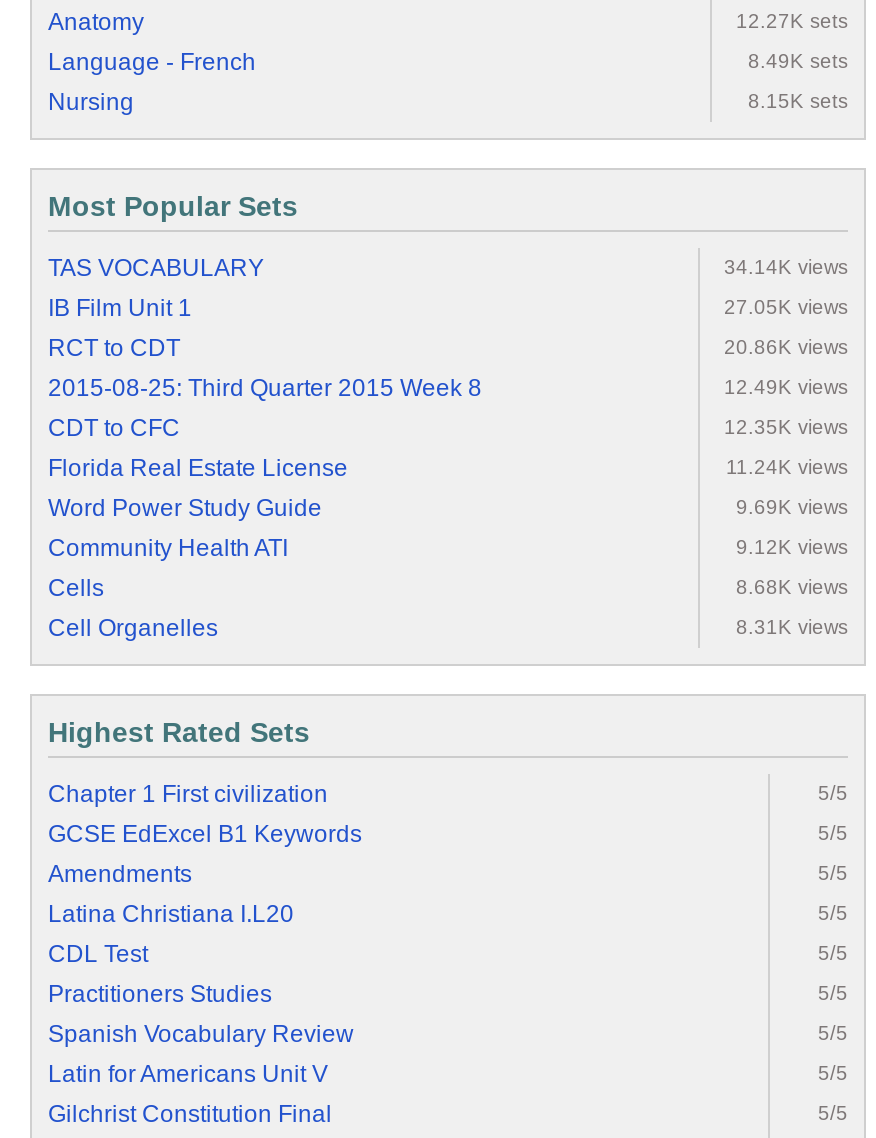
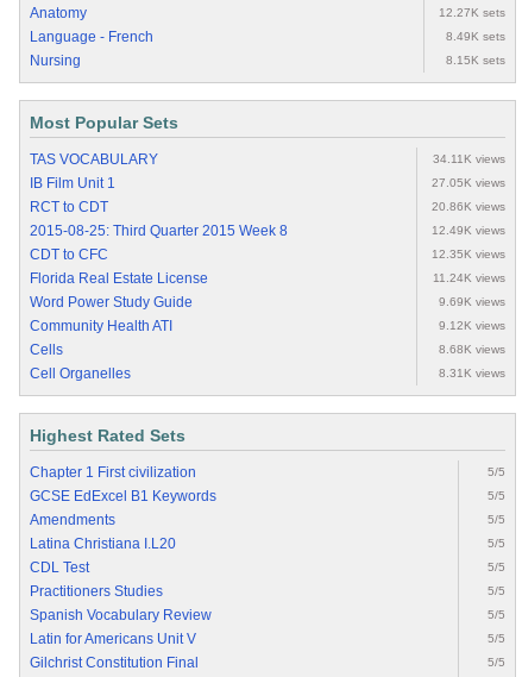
[724,257,848,279] 34.14K views -> [433,153,505,166] 34.11K views

